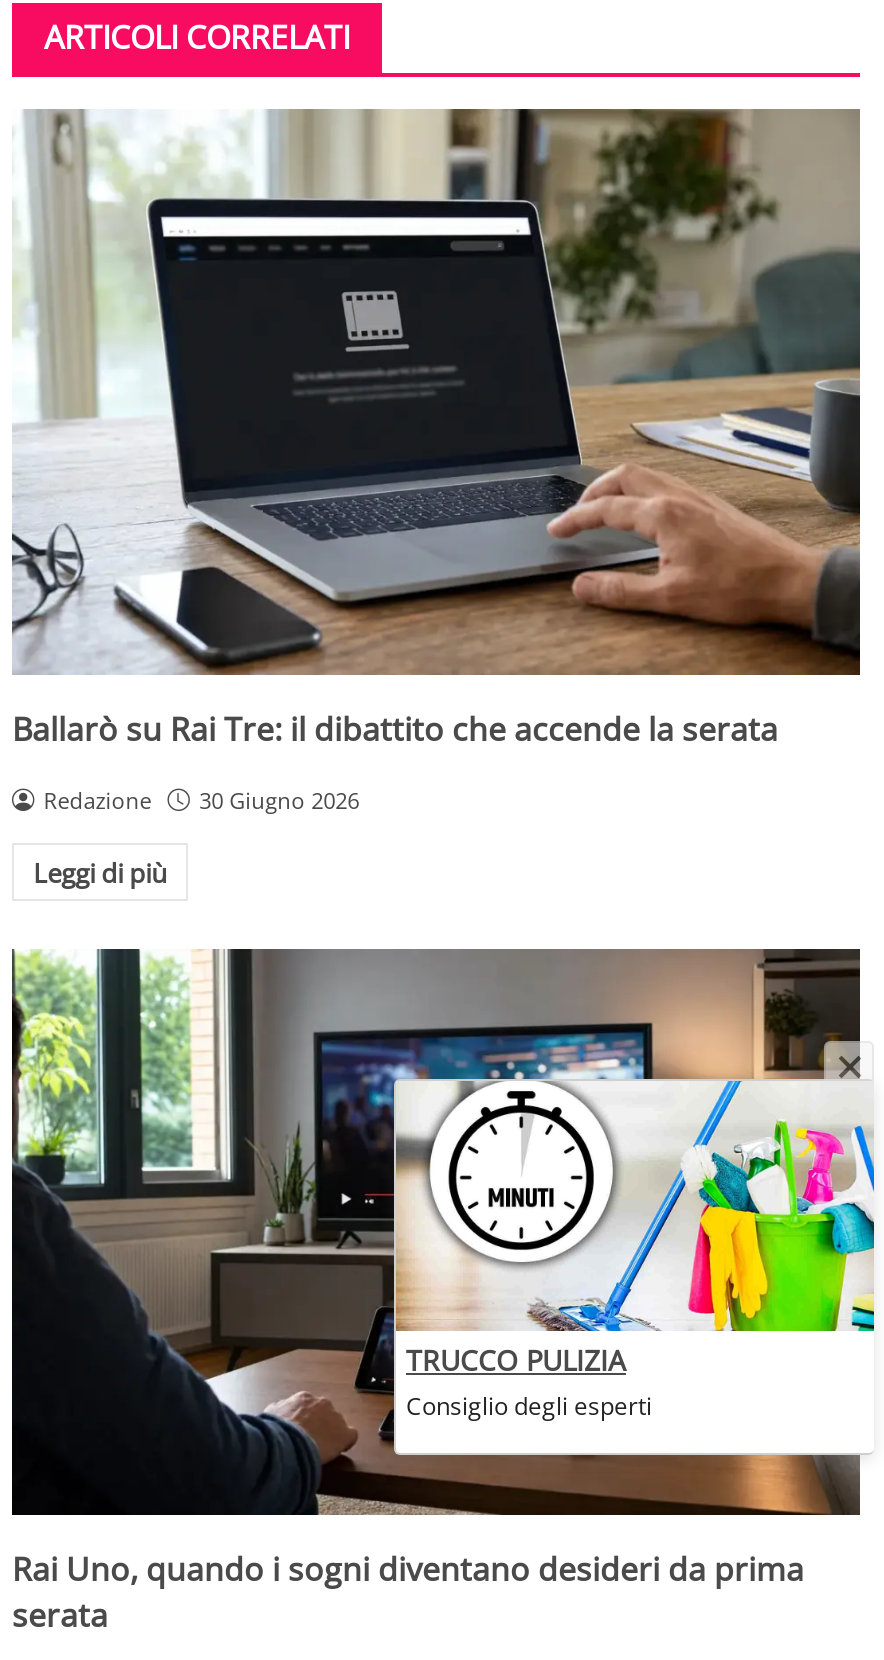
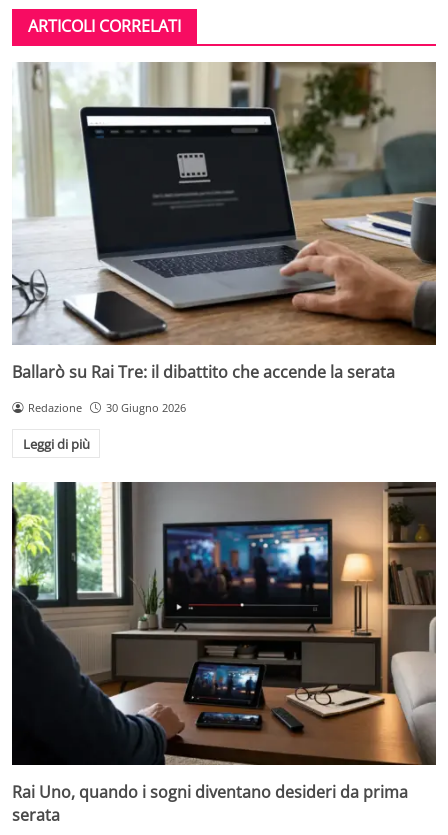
[392,1039,876,1457] [image] -> [203,528,443,735] [image]
[406,1341,652,1423] TRUCCO PULIZIA | Consiglio degli esperti -> none

